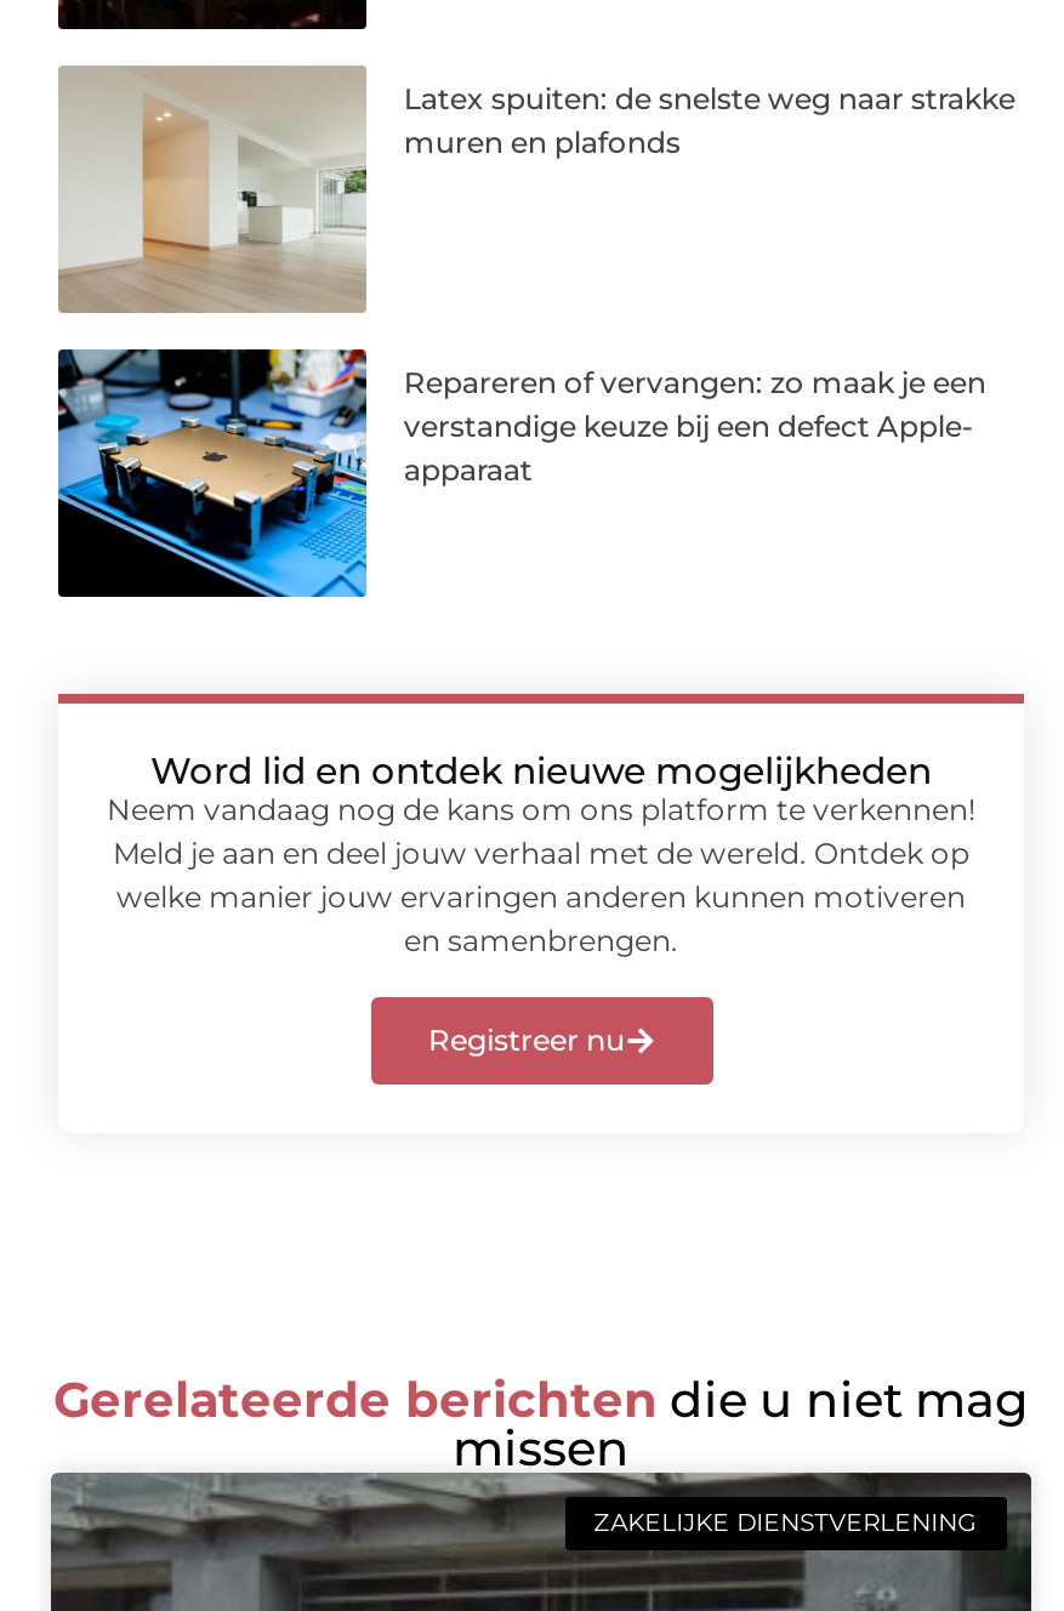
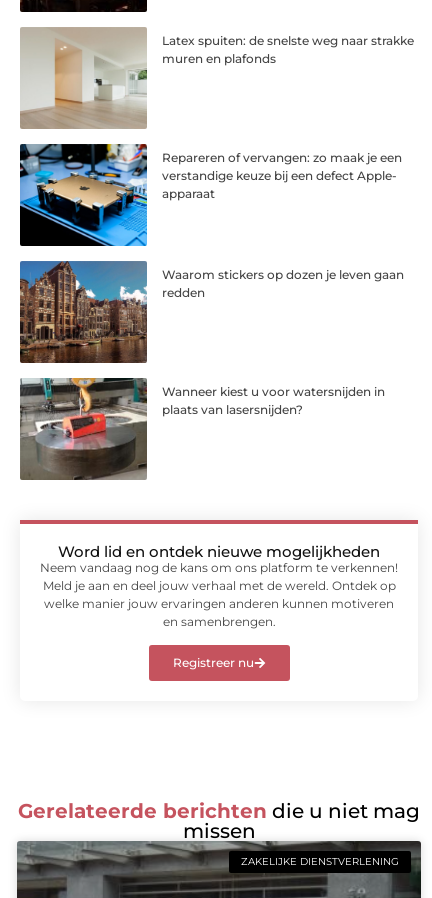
none -> [19,260,404,363] [image] | Waarom stickers op dozen je leven gaan | redden
none -> [19,377,385,481] [image] | Wanneer kiest u voor watersnijden in | plaats van lasersnijden?

